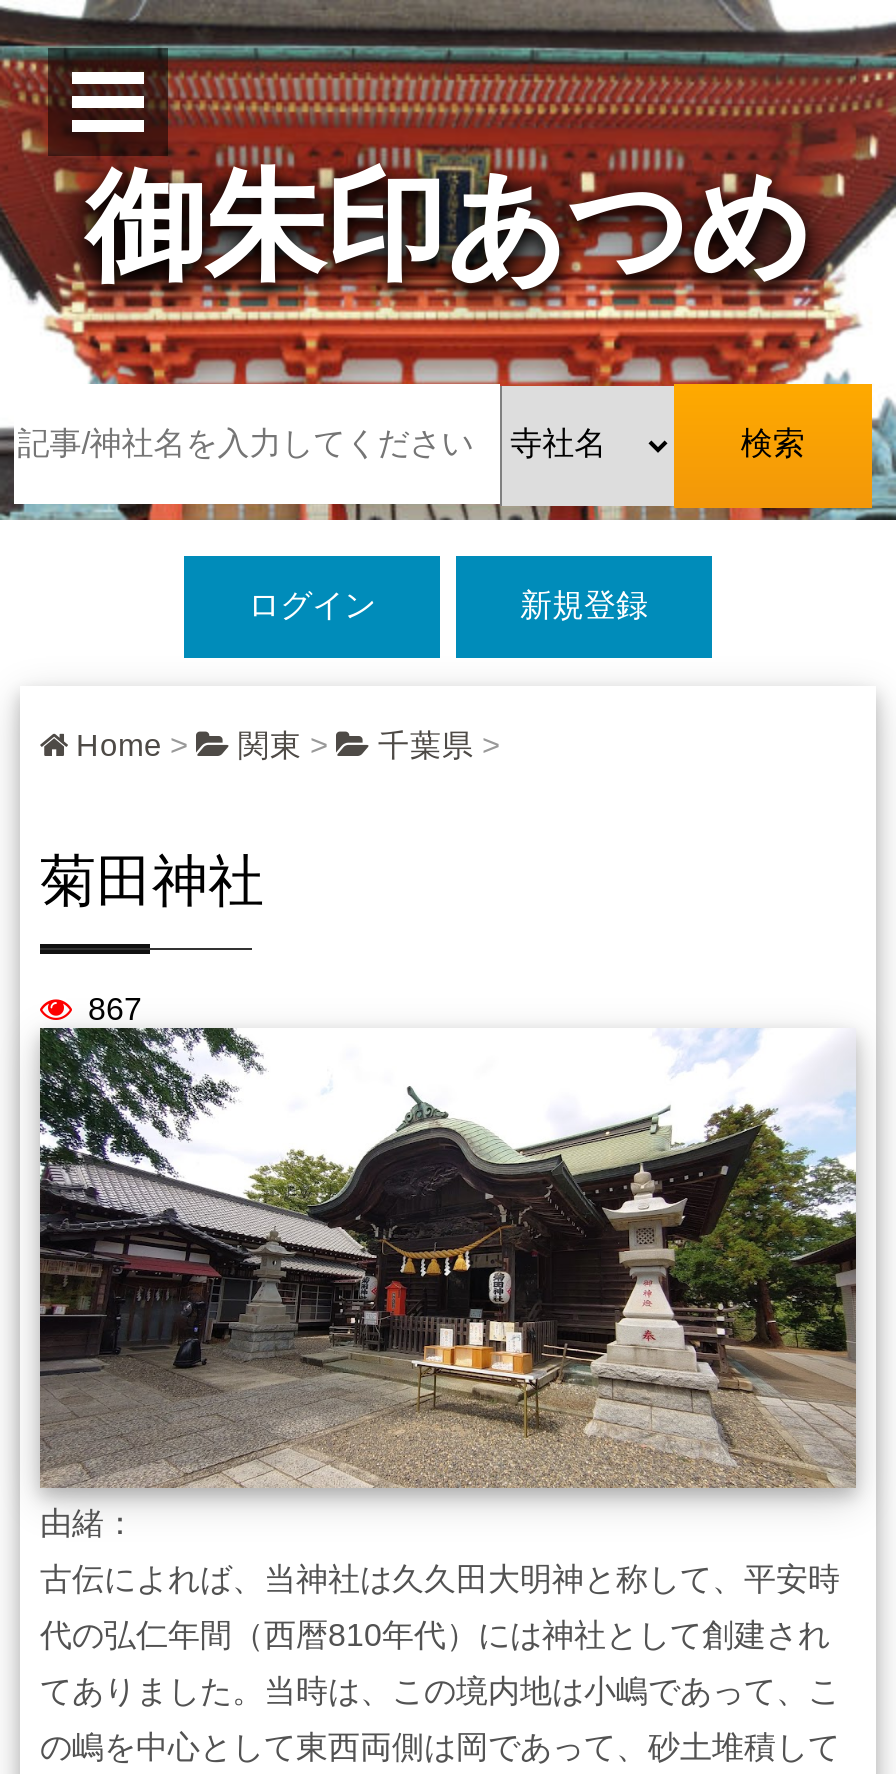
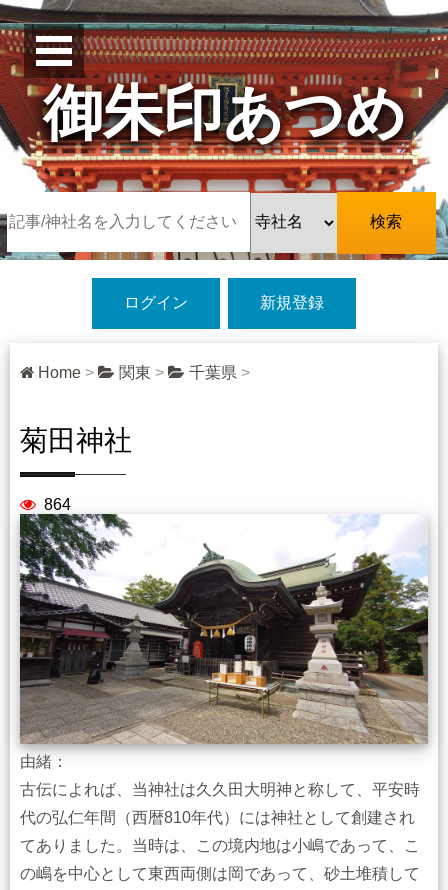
[72,992,142,1026] 867 -> [36,496,71,513] 864

